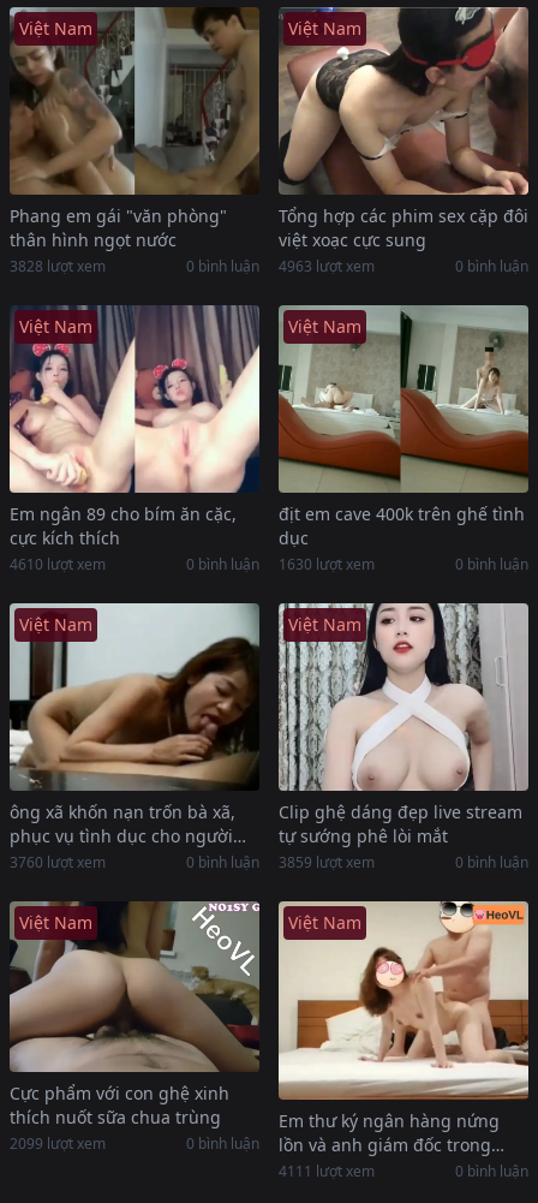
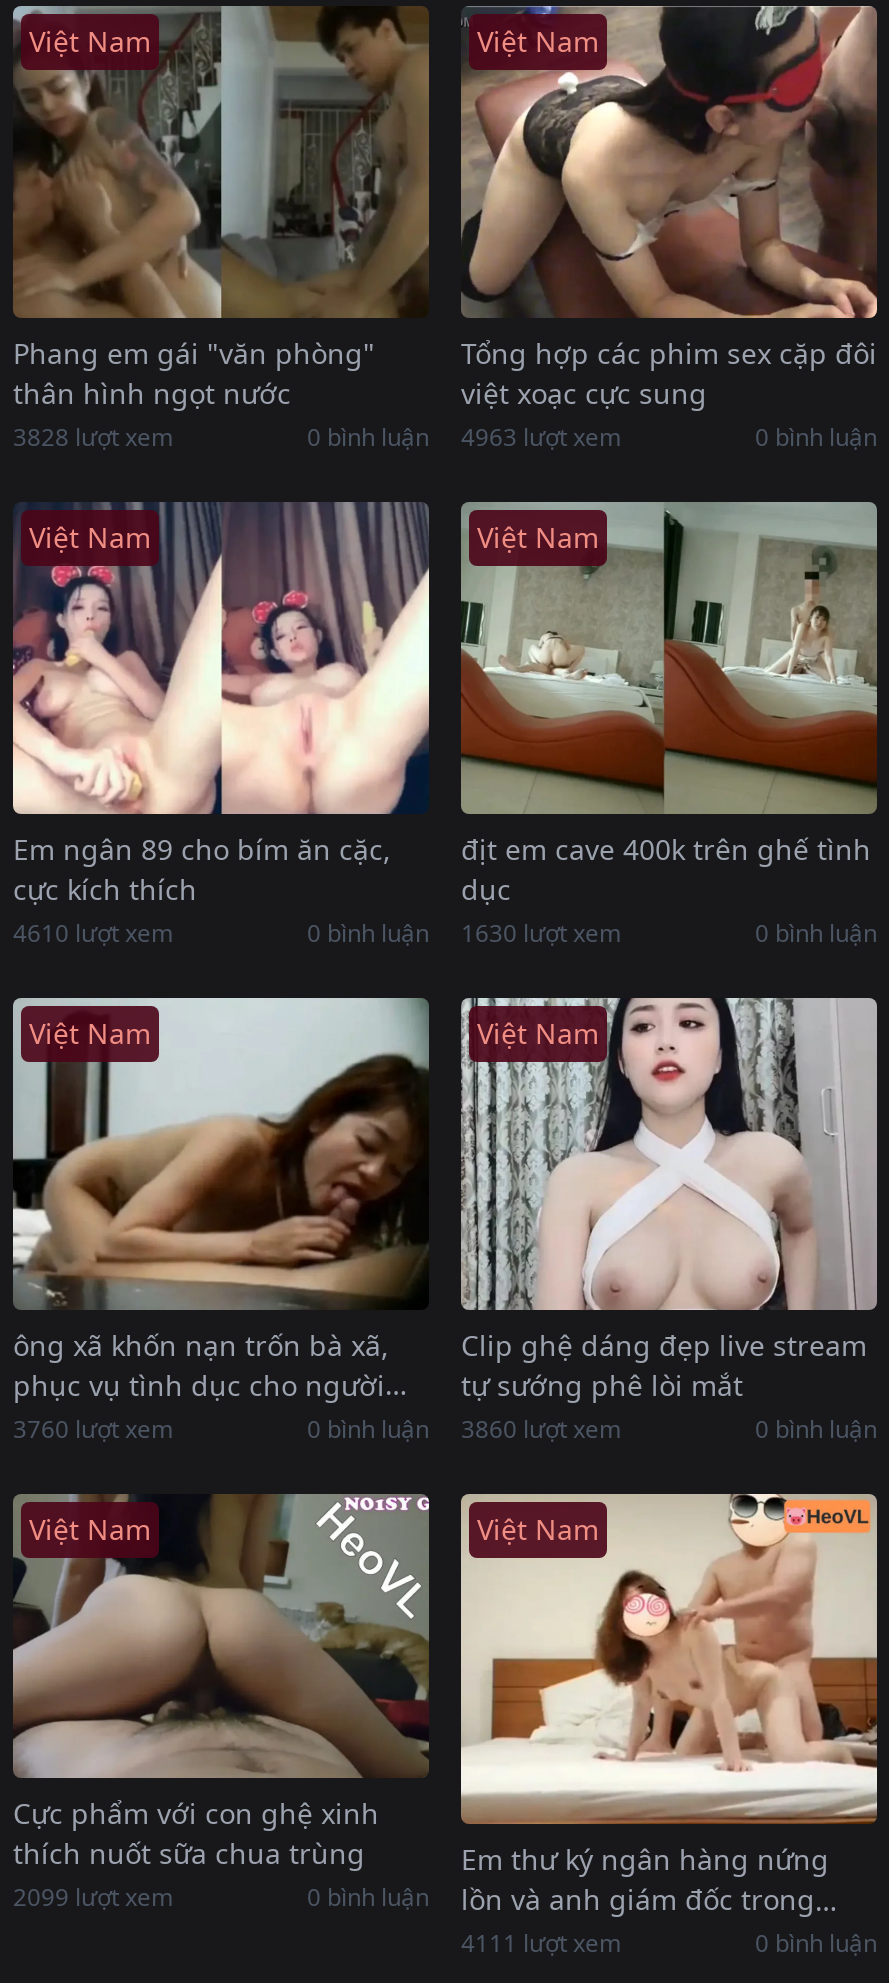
[186,851,375,872] 0 bình luận 3859 lượt xem -> [307,1411,621,1445] 0 bình luận 3860 lượt xem

